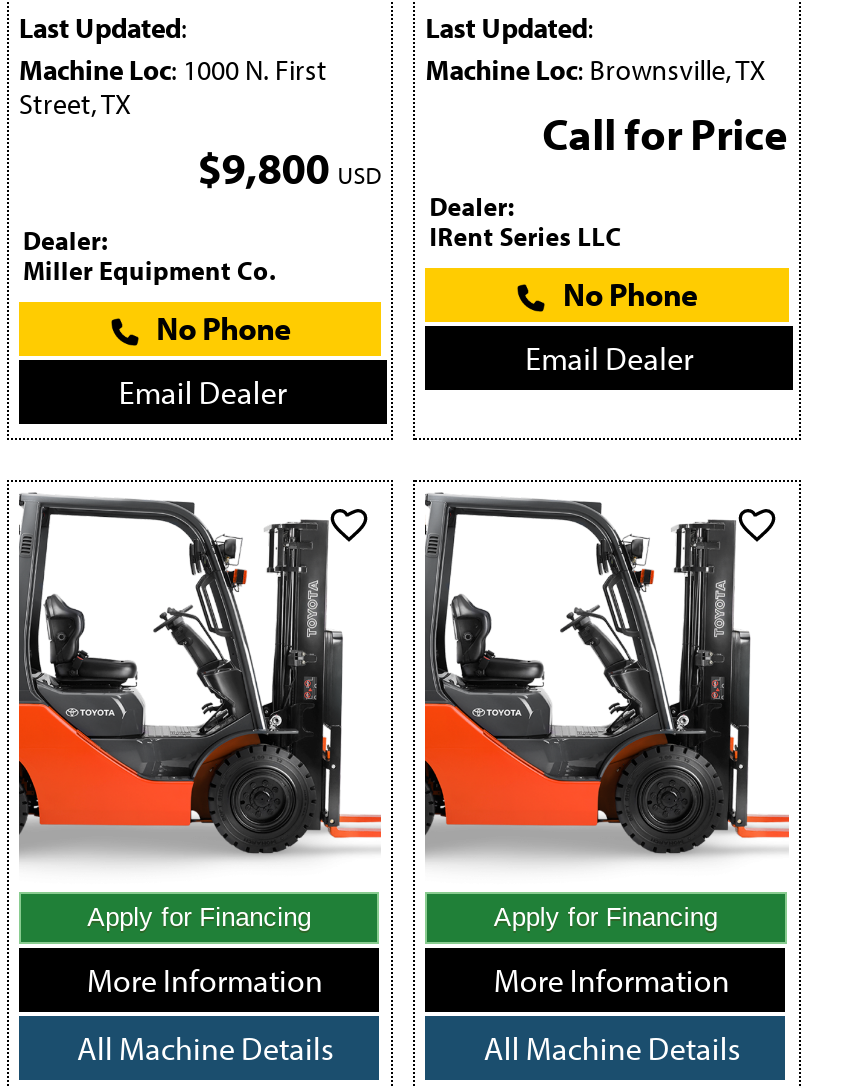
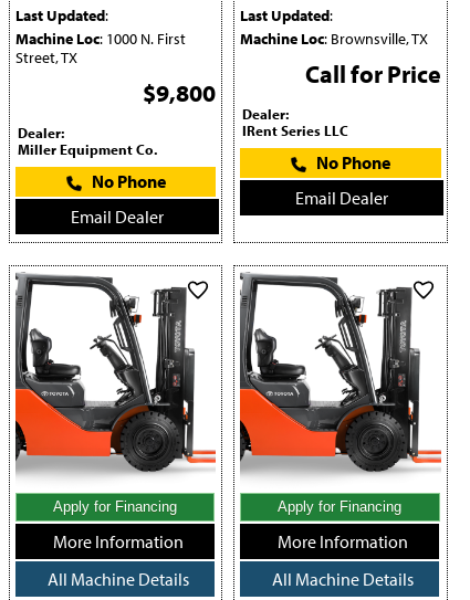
[198,139,382,195] $9,800 USD -> [143,77,216,108] $9,800

